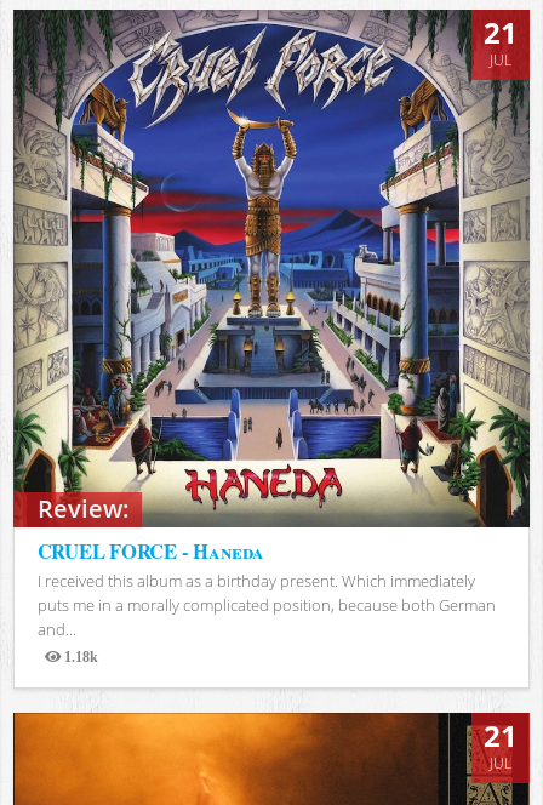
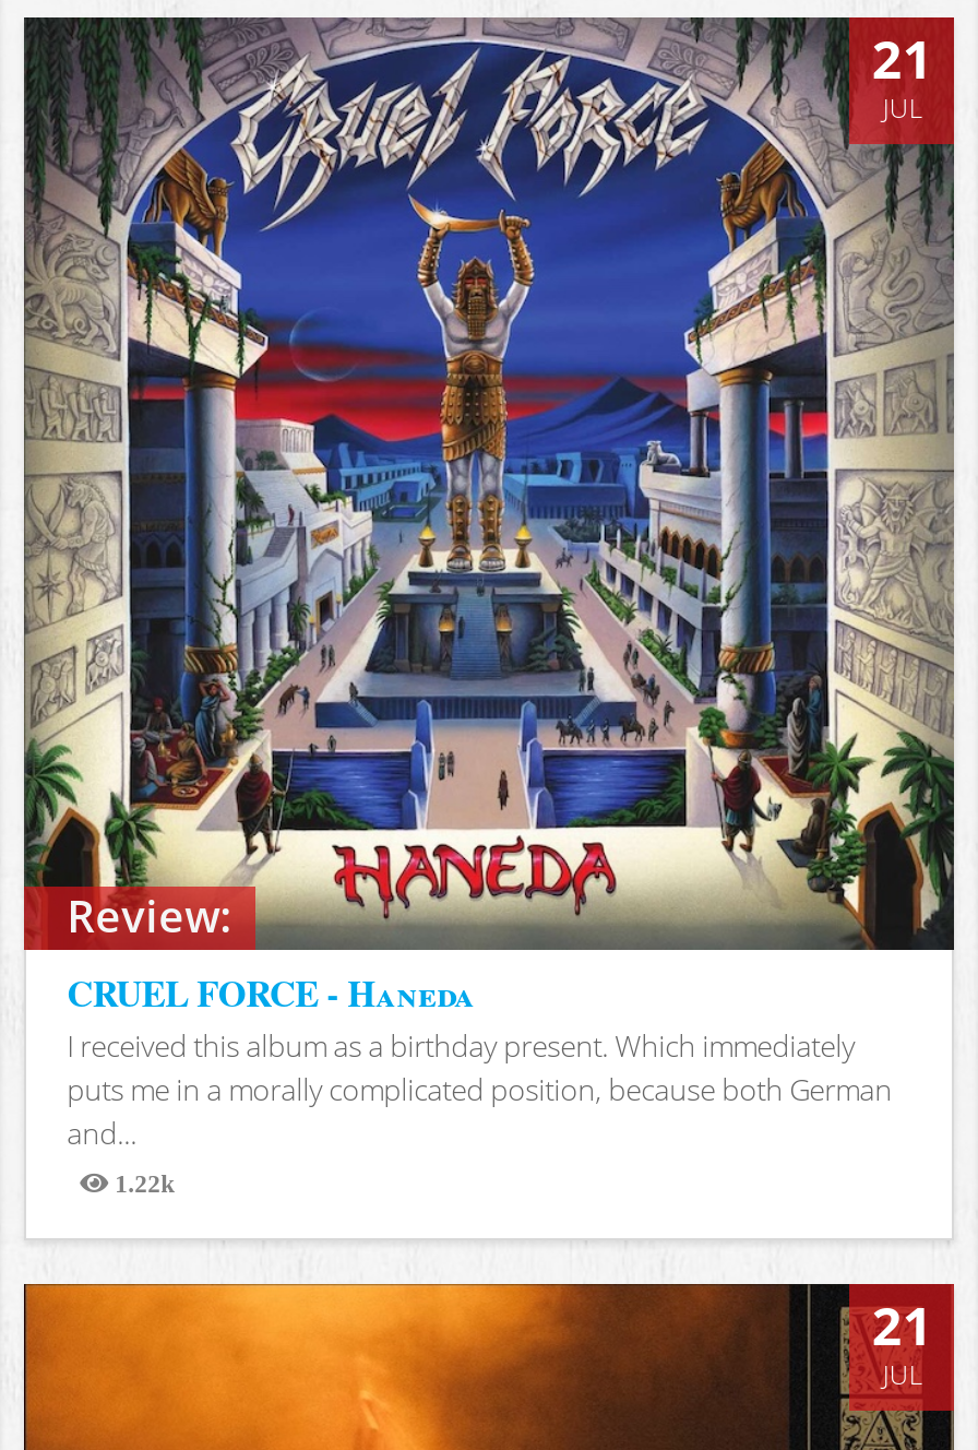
[60,650,98,663] 1.18k -> [108,1171,176,1195] 1.22k

